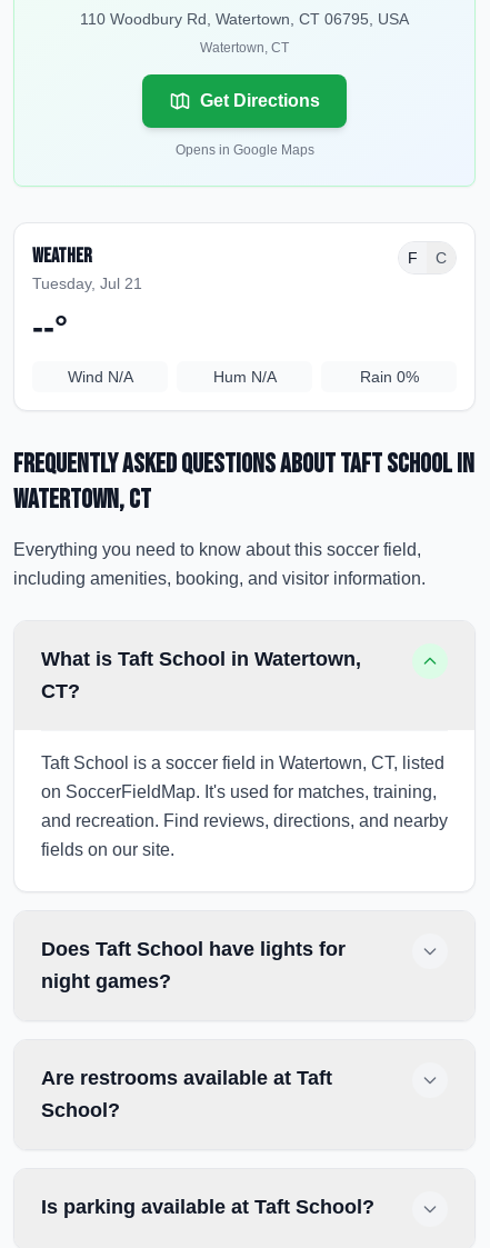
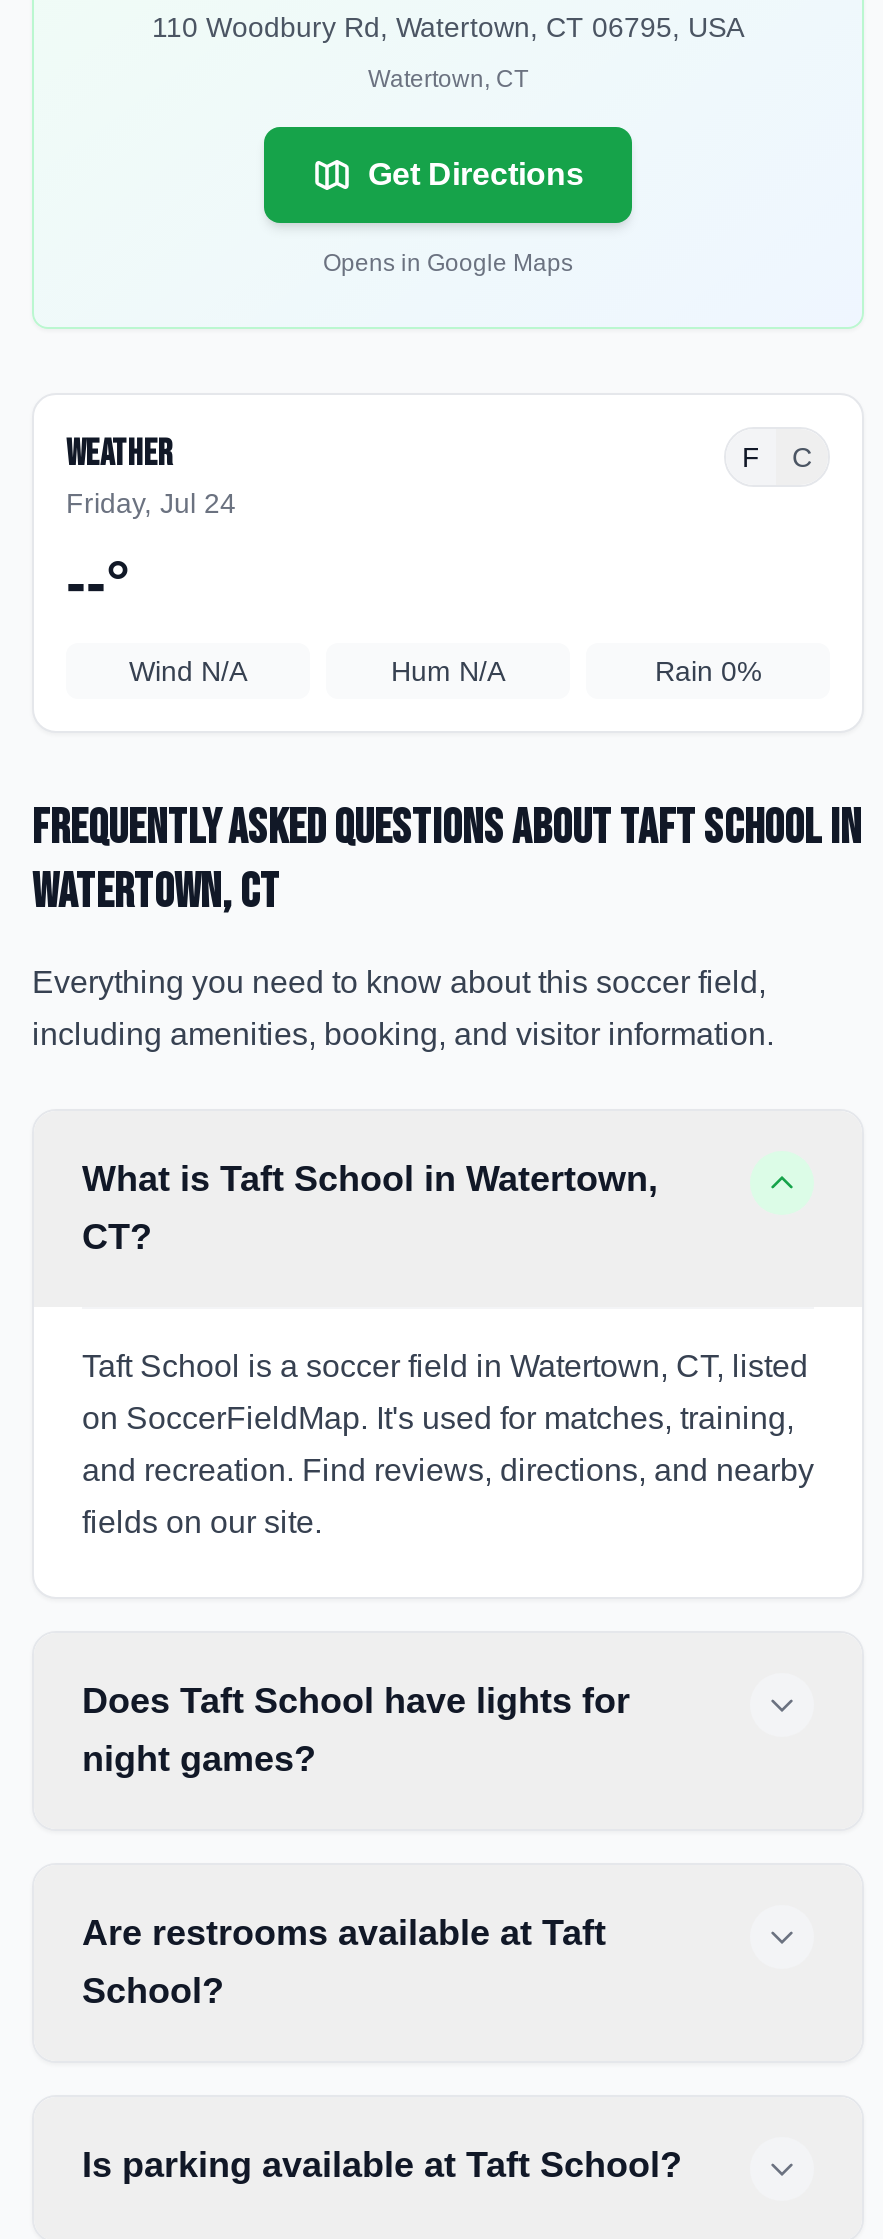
[32,274,142,292] Tuesday, Jul 21 -> [66,487,236,519] Friday, Jul 24

